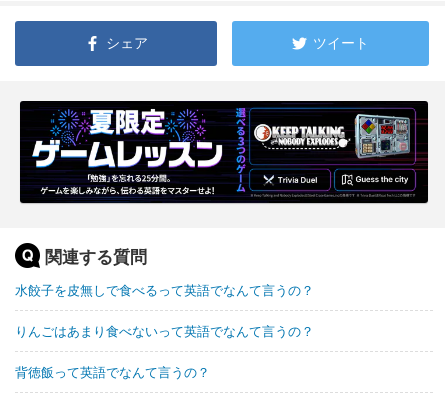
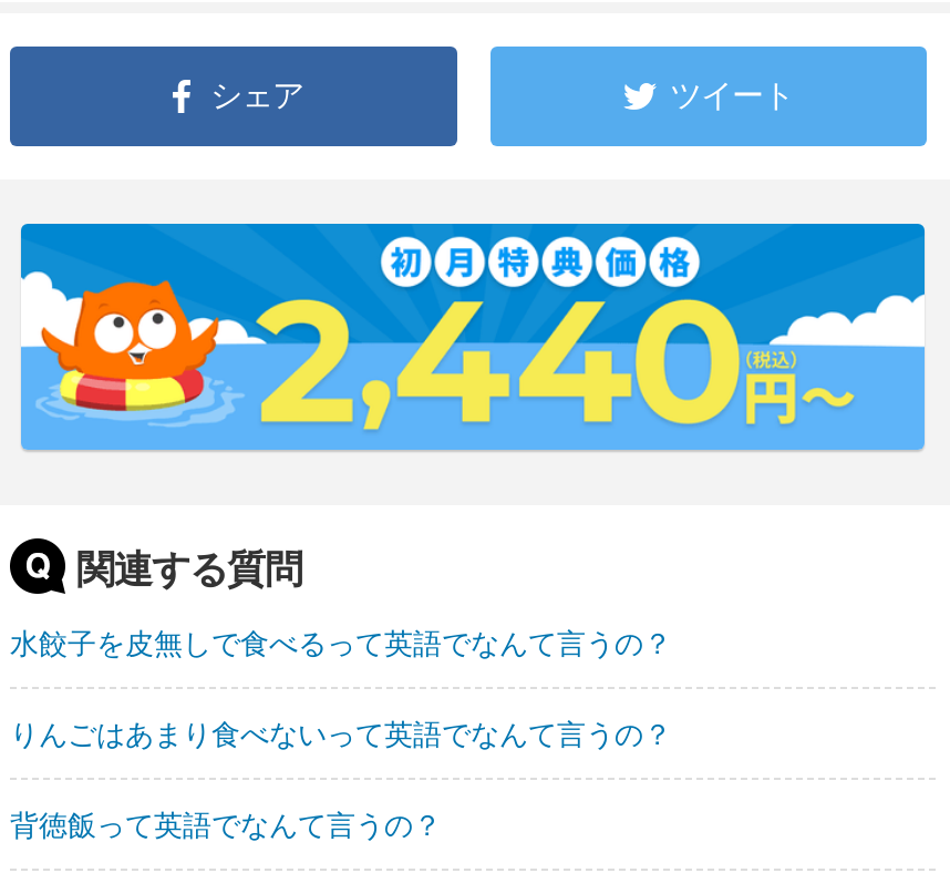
[19,100,429,204] [image] -> [19,222,927,452] [image]

